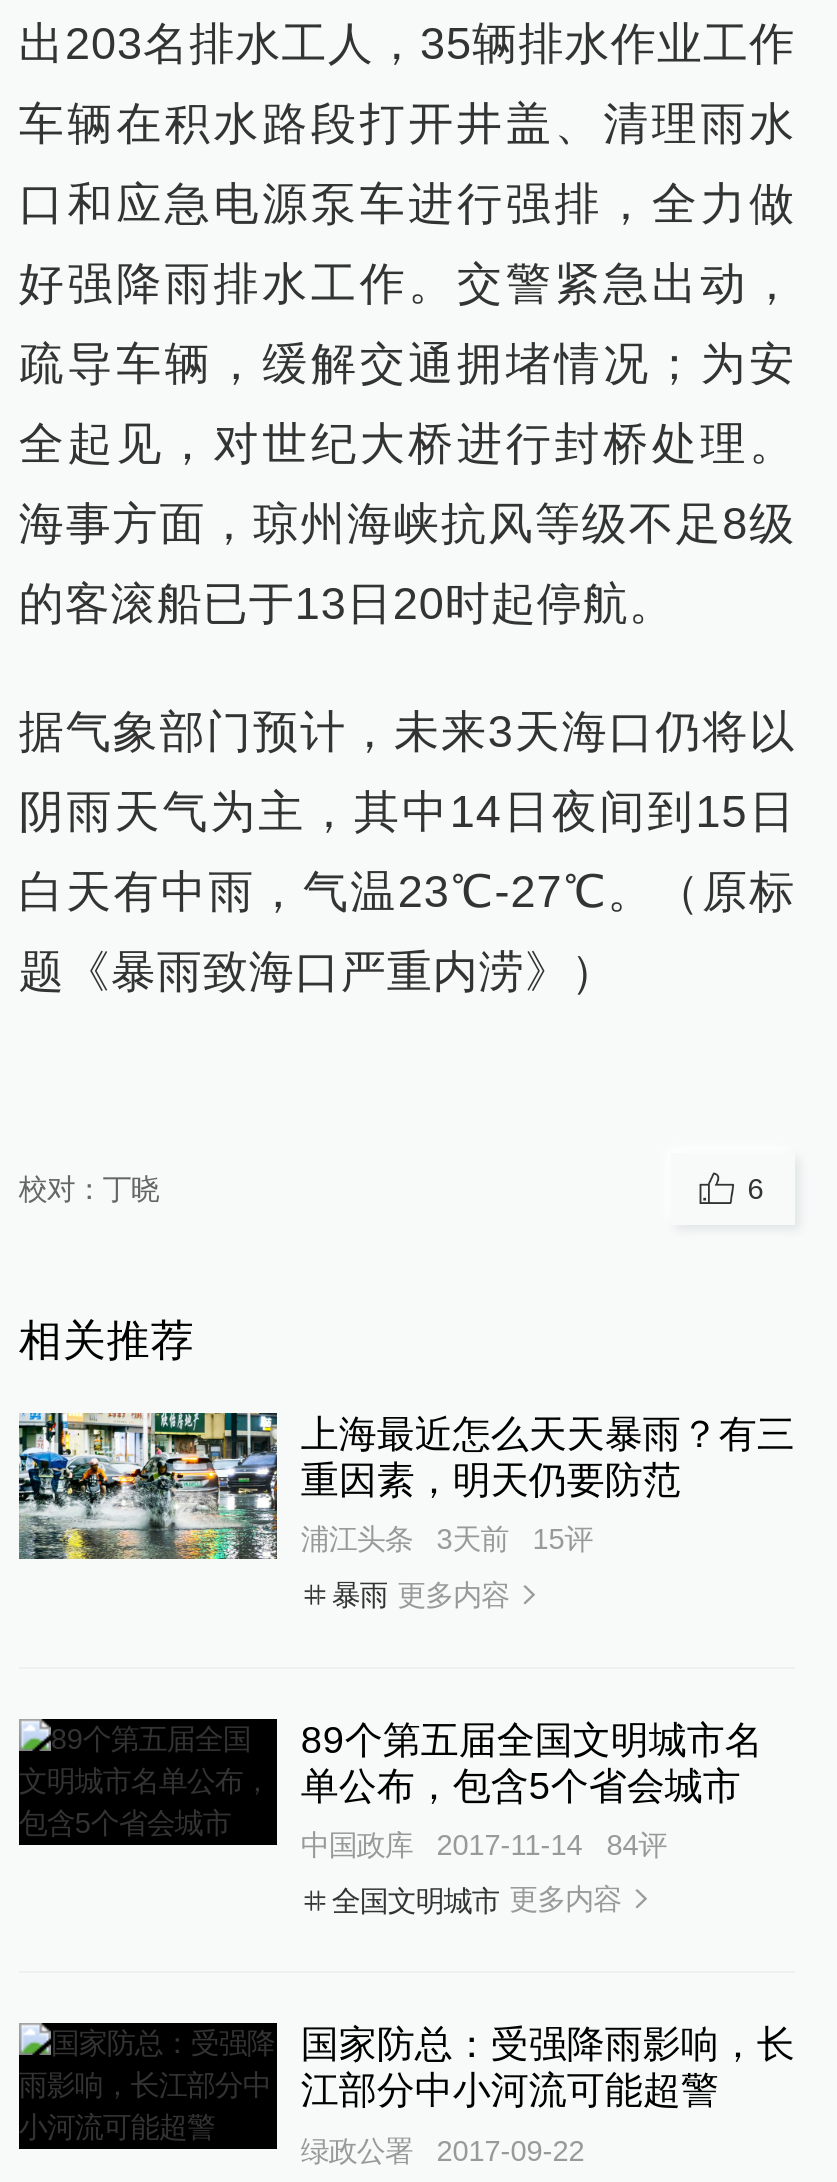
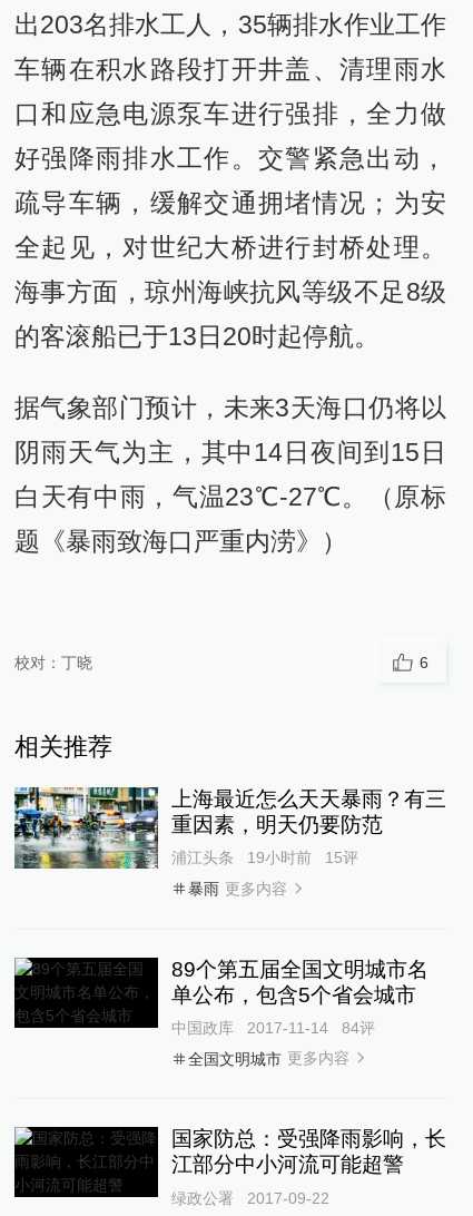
[301,1524,592,1556] 浦江头条 3天前 15评 -> [171,849,358,867] 浦江头条 19小时前 15评

